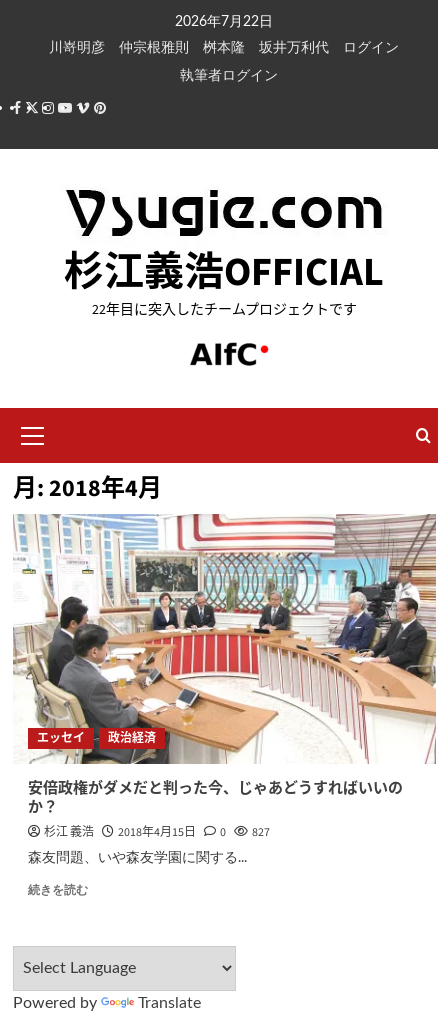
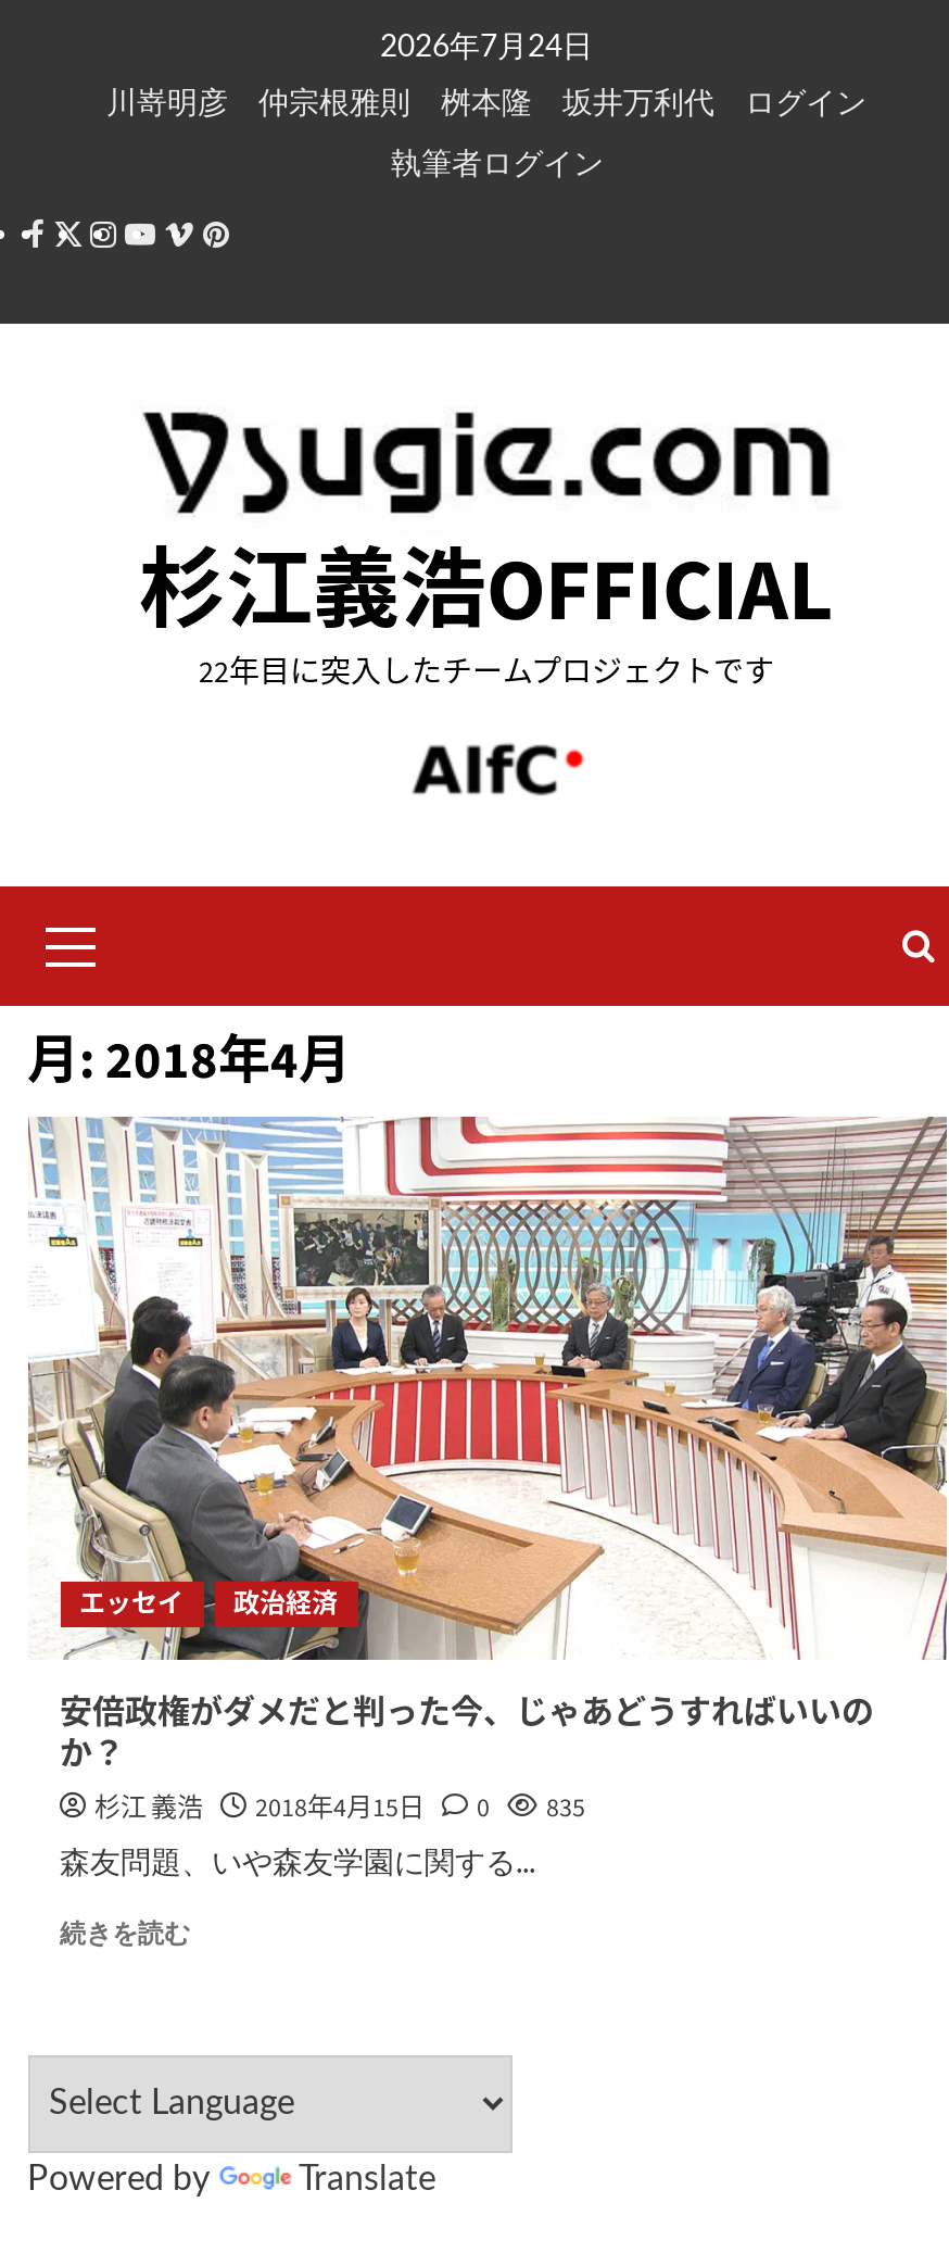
[175,15,273,29] 2026年7月22日 -> [380,33,593,63] 2026年7月24日
[43,824,269,841] 杉江 義浩 2018年4月15日 0 827 -> [94,1790,585,1827] 杉江 義浩 2018年4月15日 0 835

